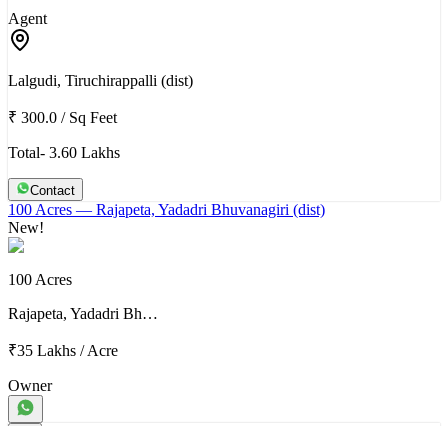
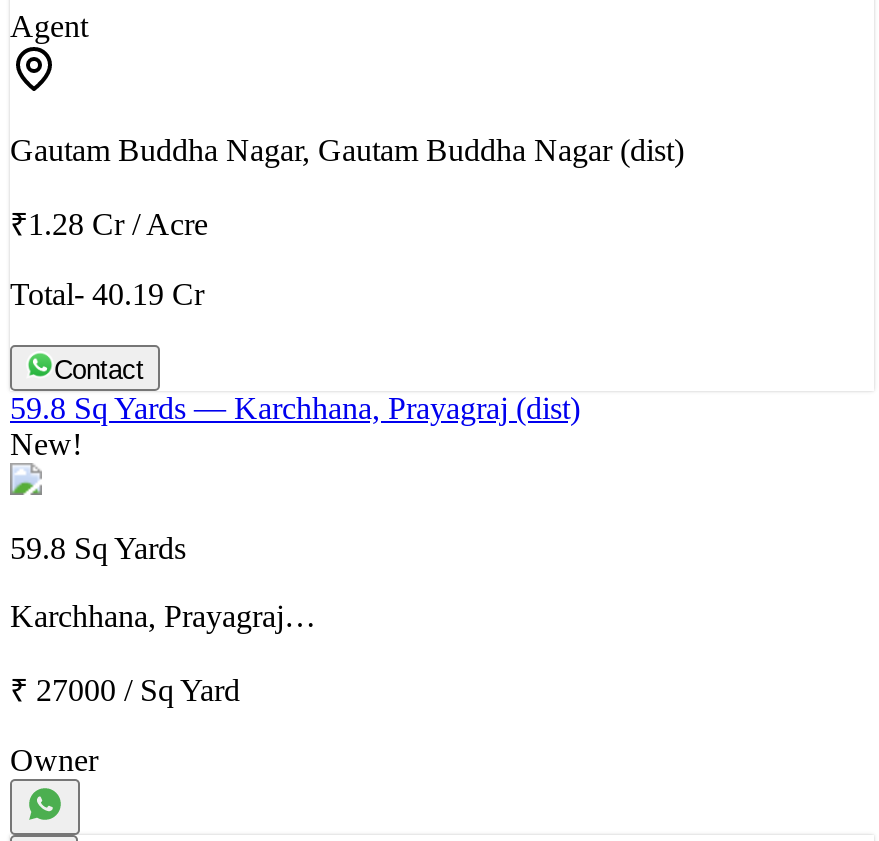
[8,72,193,89] Lalgudi, Tiruchirappalli (dist) -> [10,134,684,168] Gautam Buddha Nagar, Gautam Buddha Nagar (dist)
[8,109,117,126] ₹ 300.0 / Sq Feet -> [10,208,208,242] ₹1.28 Cr / Acre
[8,144,120,161] Total- 3.60 Lakhs -> [10,278,204,312] Total- 40.19 Cr
[8,201,325,218] 100 Acres — Rajapeta, Yadadri Bhuvanagiri (dist) -> [10,392,580,426] 59.8 Sq Yards — Karchhana, Prayagraj (dist)
[8,271,72,288] 100 Acres -> [10,532,186,566] 59.8 Sq Yards
[8,305,158,322] Rajapeta, Yadadri Bh… -> [10,600,316,634] Karchhana, Prayagraj…
[8,342,118,359] ₹35 Lakhs / Acre -> [10,674,240,708] ₹ 27000 / Sq Yard

